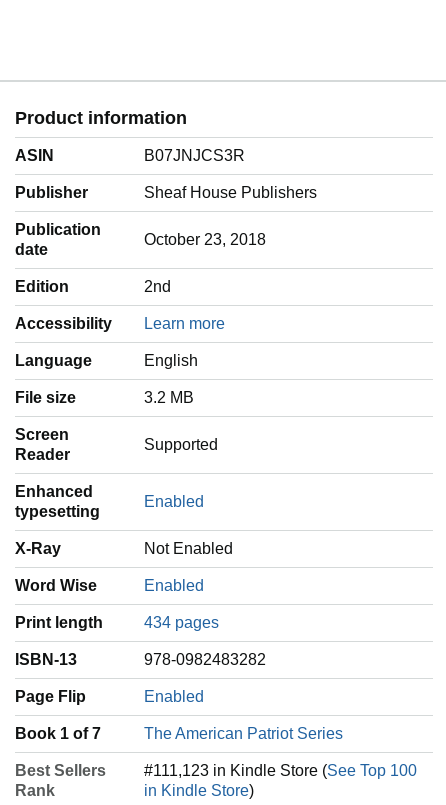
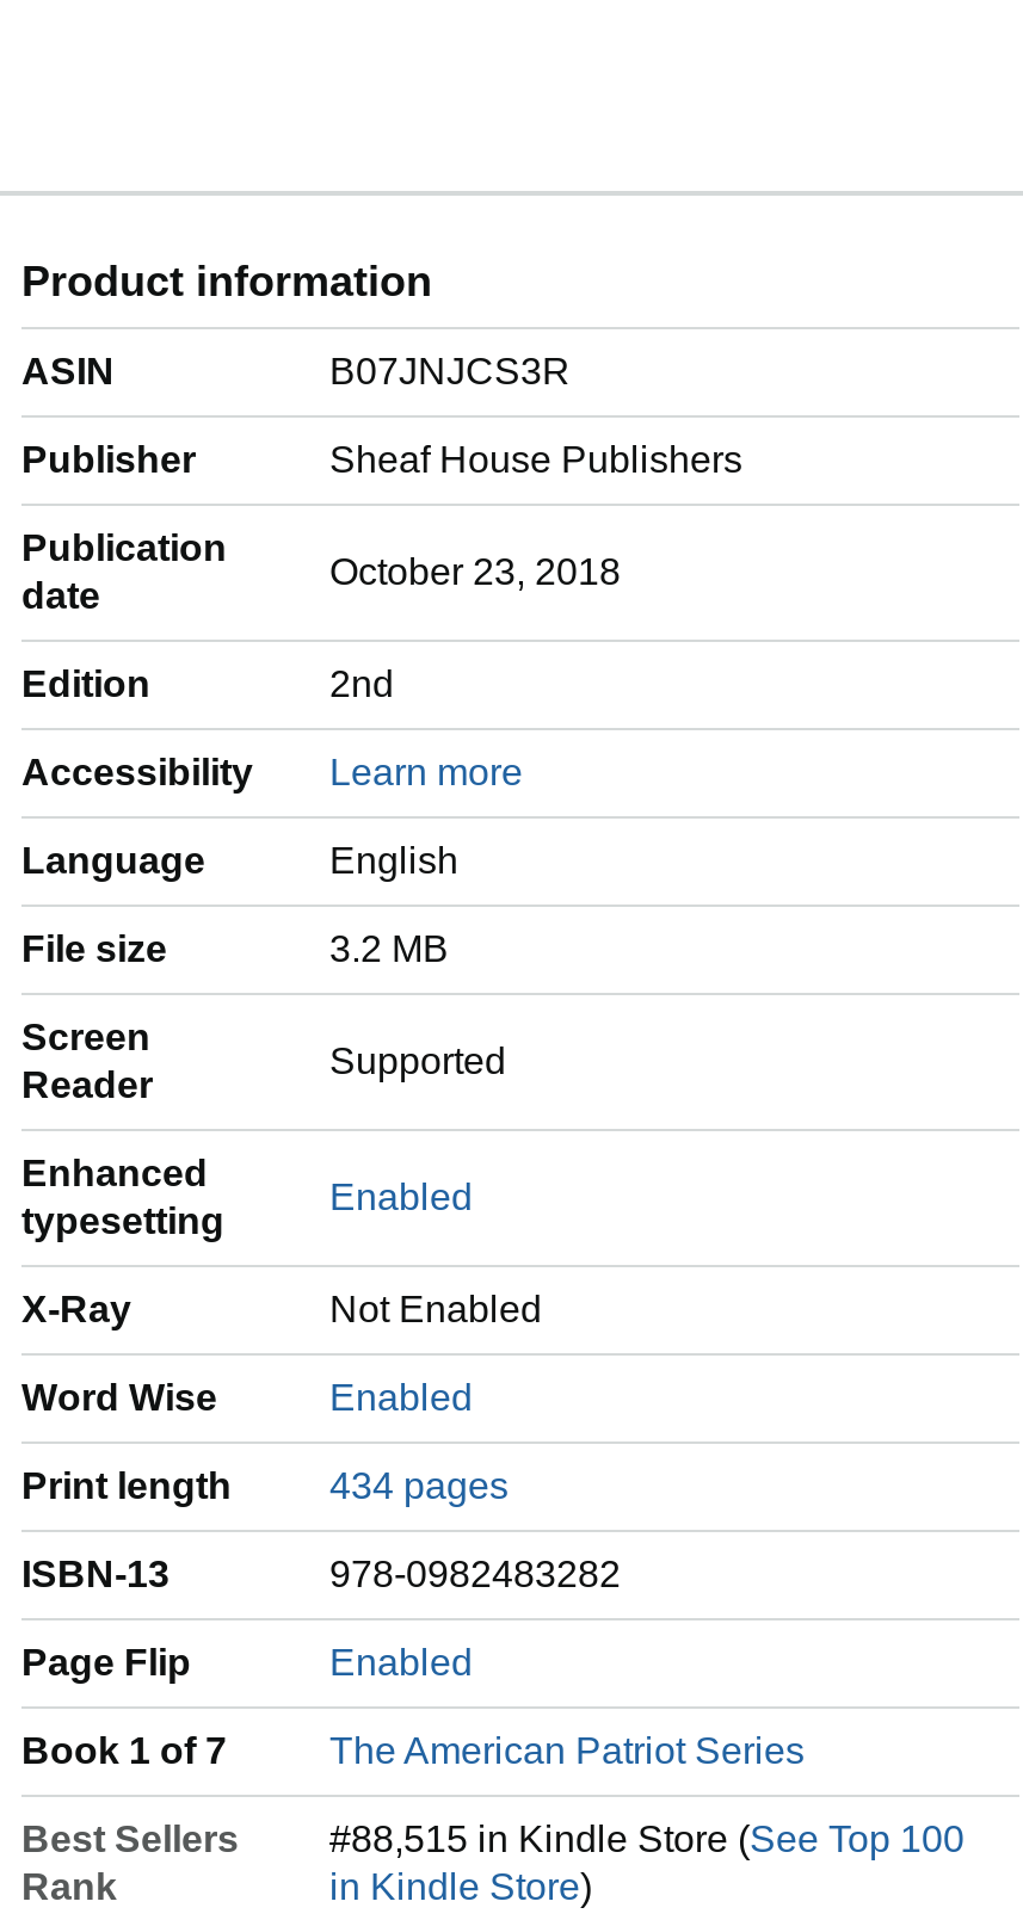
[144,762,417,779] #111,123 in Kindle Store (See Top 100 -> [329,1819,965,1859] #88,515 in Kindle Store (See Top 100

